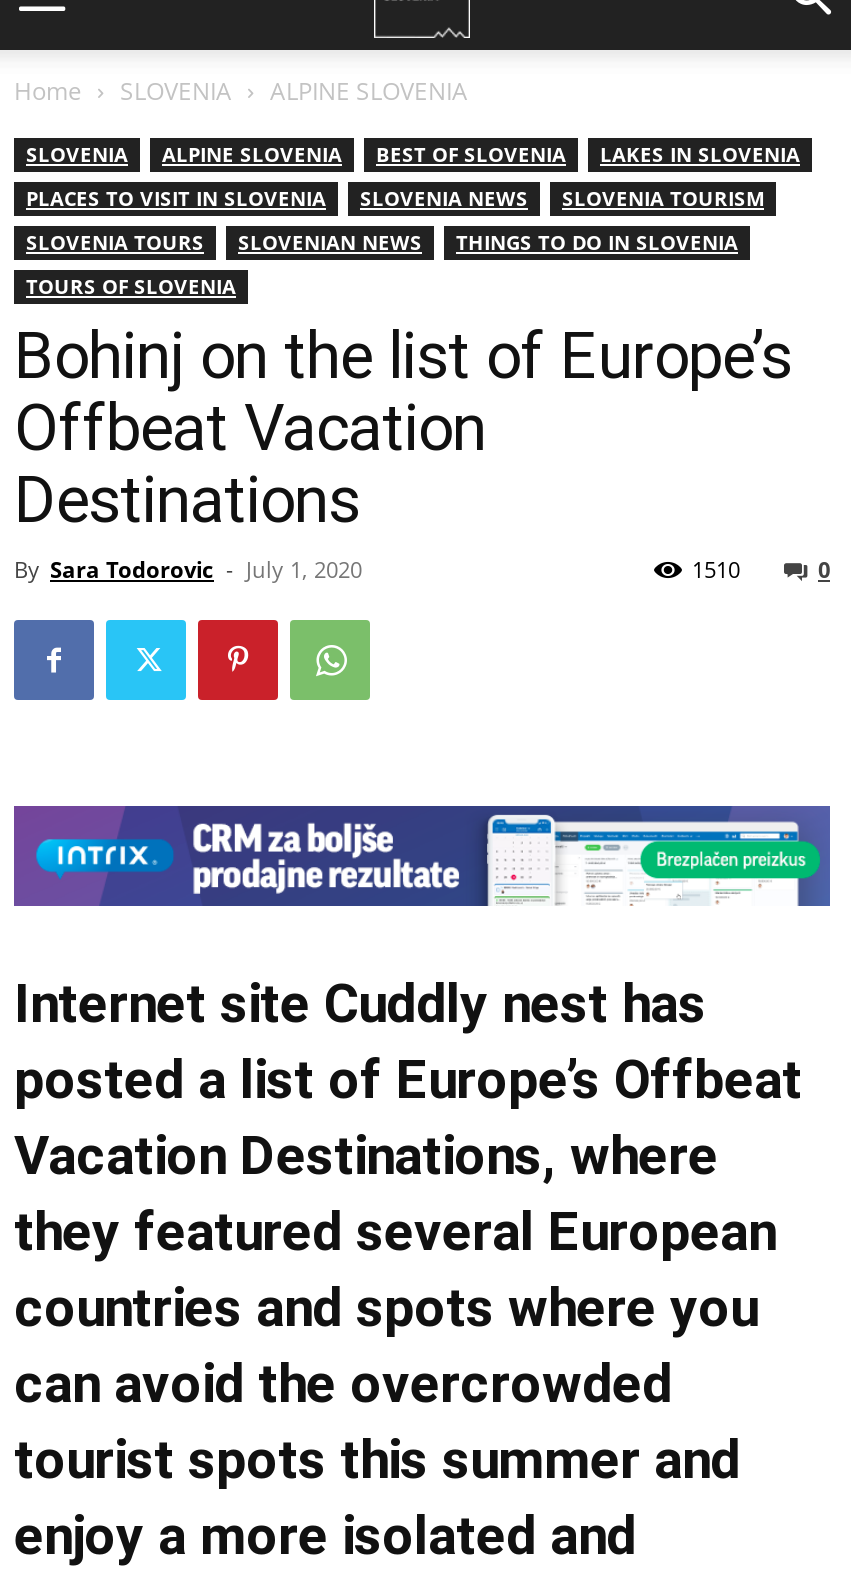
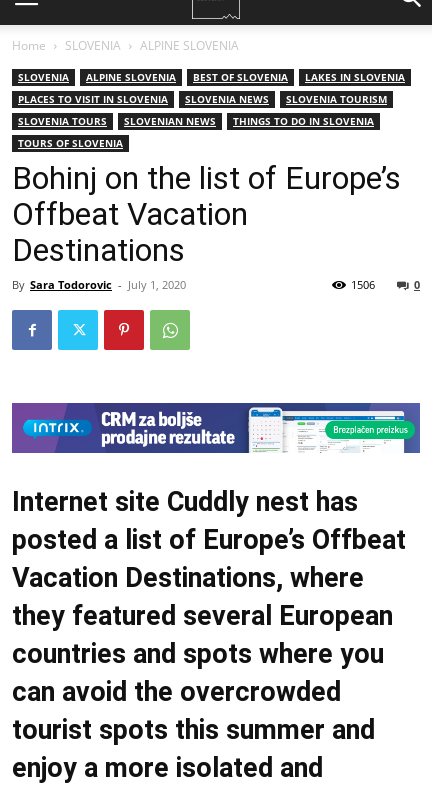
[692,554,740,584] 1510 -> [351,277,375,292] 1506

